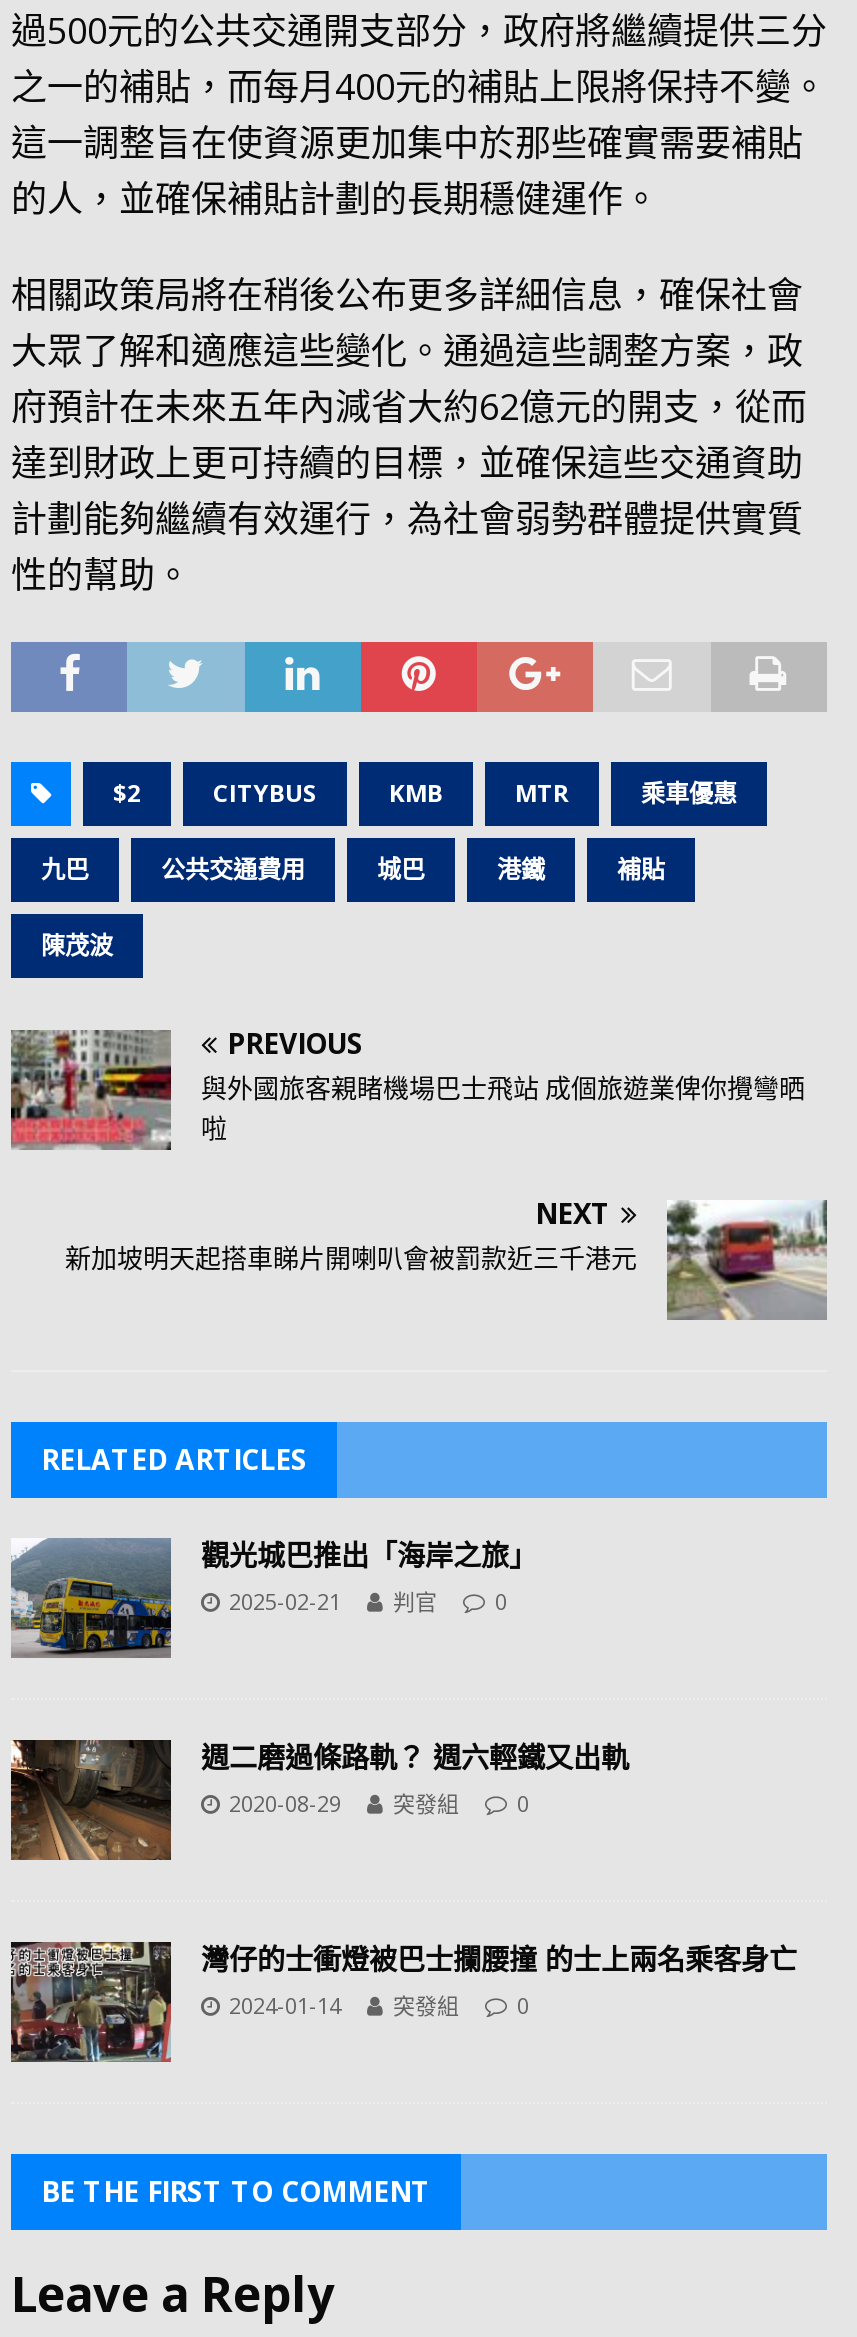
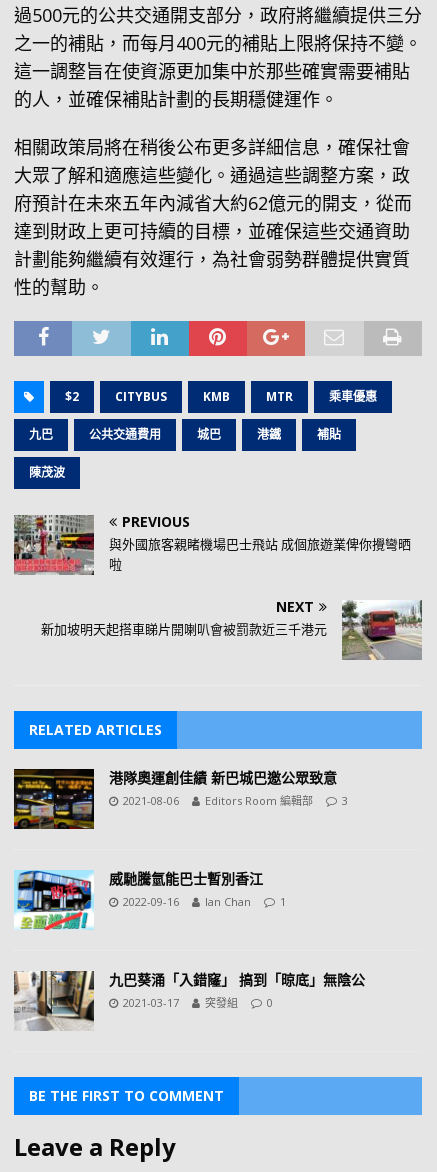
[11,1536,537,1658] [image] | 觀光城巴推出「海岸之旅」 | 2025-02-21 | 判官 | 0 -> [13,768,348,829] [image] | 港隊奧運創佳績 新巴城巴邀公眾致意 | 2021-08-06 | Editors Room 編輯部 | 3
[9,1738,629,1862] [image] | 週二磨過條路軌？ 週六輕鐵又出軌 | 2020-08-29 | 突發組 | 0 -> [14,869,286,931] [image] | 威馳騰氫能巴士暫別香江 | 2022-09-16 | Ian Chan | 1
[9,1940,797,2064] [image] | 灣仔的士衝燈被巴士攔腰撞 的士上兩名乘客身亡 | 2024-01-14 -> [14,970,365,1031] [image] | 九巴葵涌「入錯窿」 搞到「晾底」無陰公 | 2021-03-17

